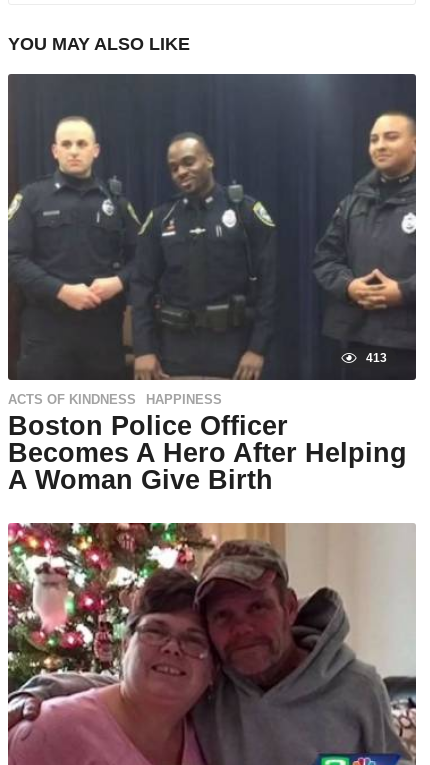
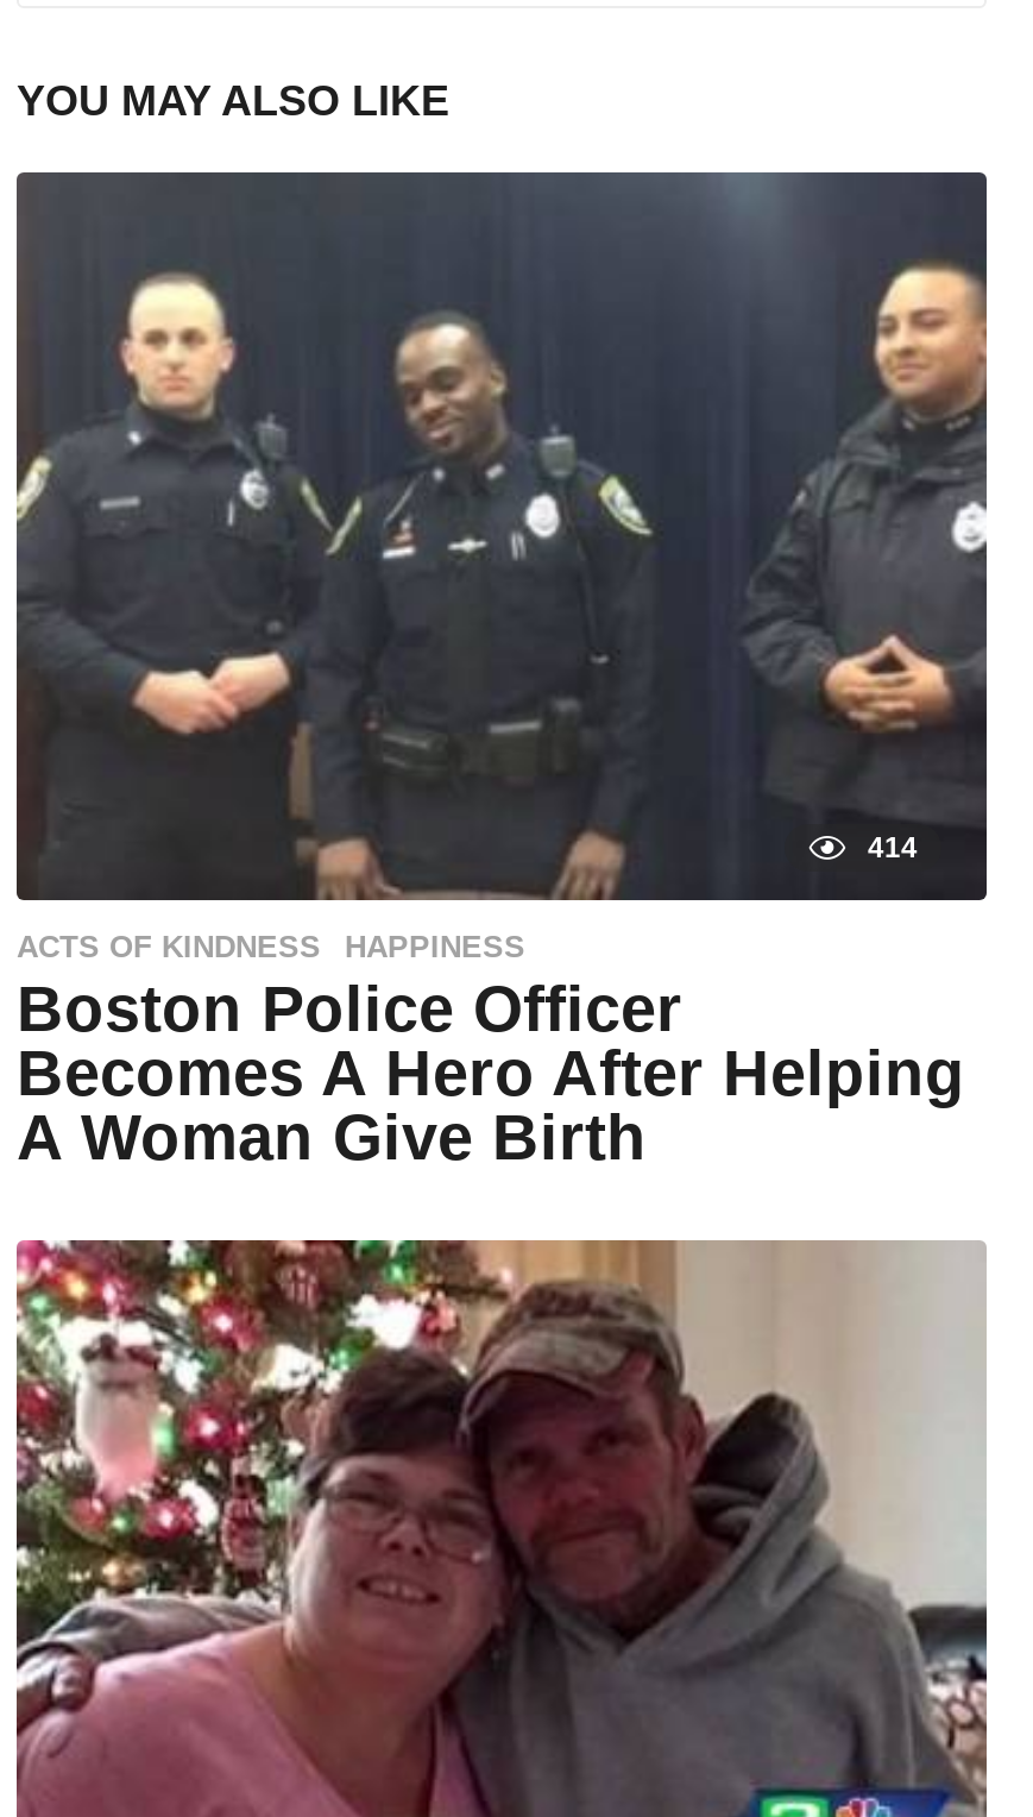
[366,351,387,365] 413 -> [868,831,918,865] 414

